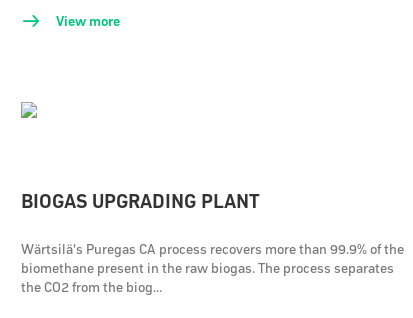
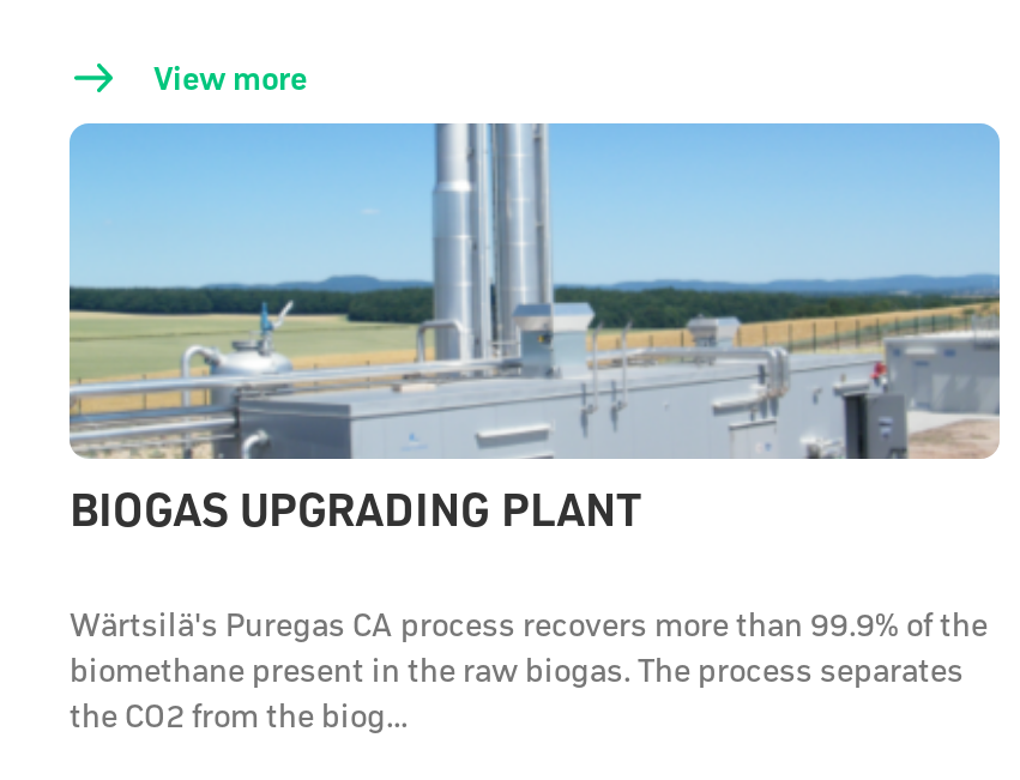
none -> [67,121,1002,461] [image]

